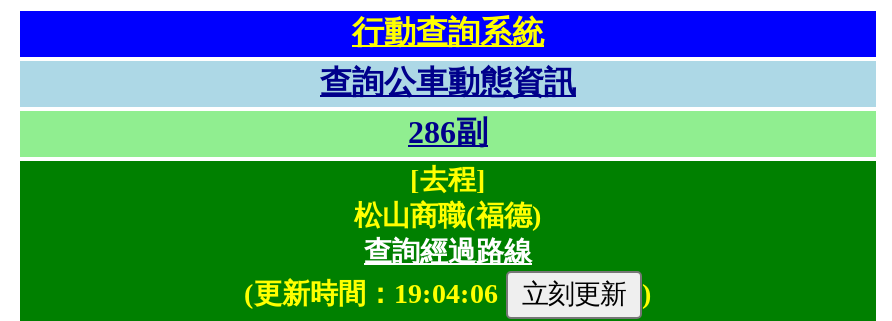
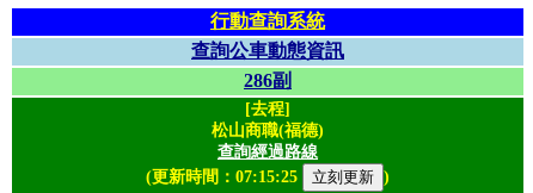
[244,279,498,309] (更新時間：19:04:06 -> [146,168,298,186] (更新時間：07:15:25

